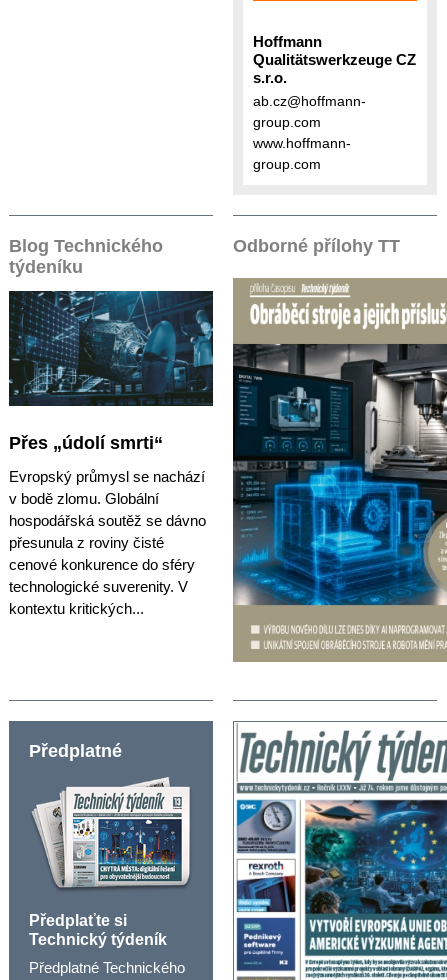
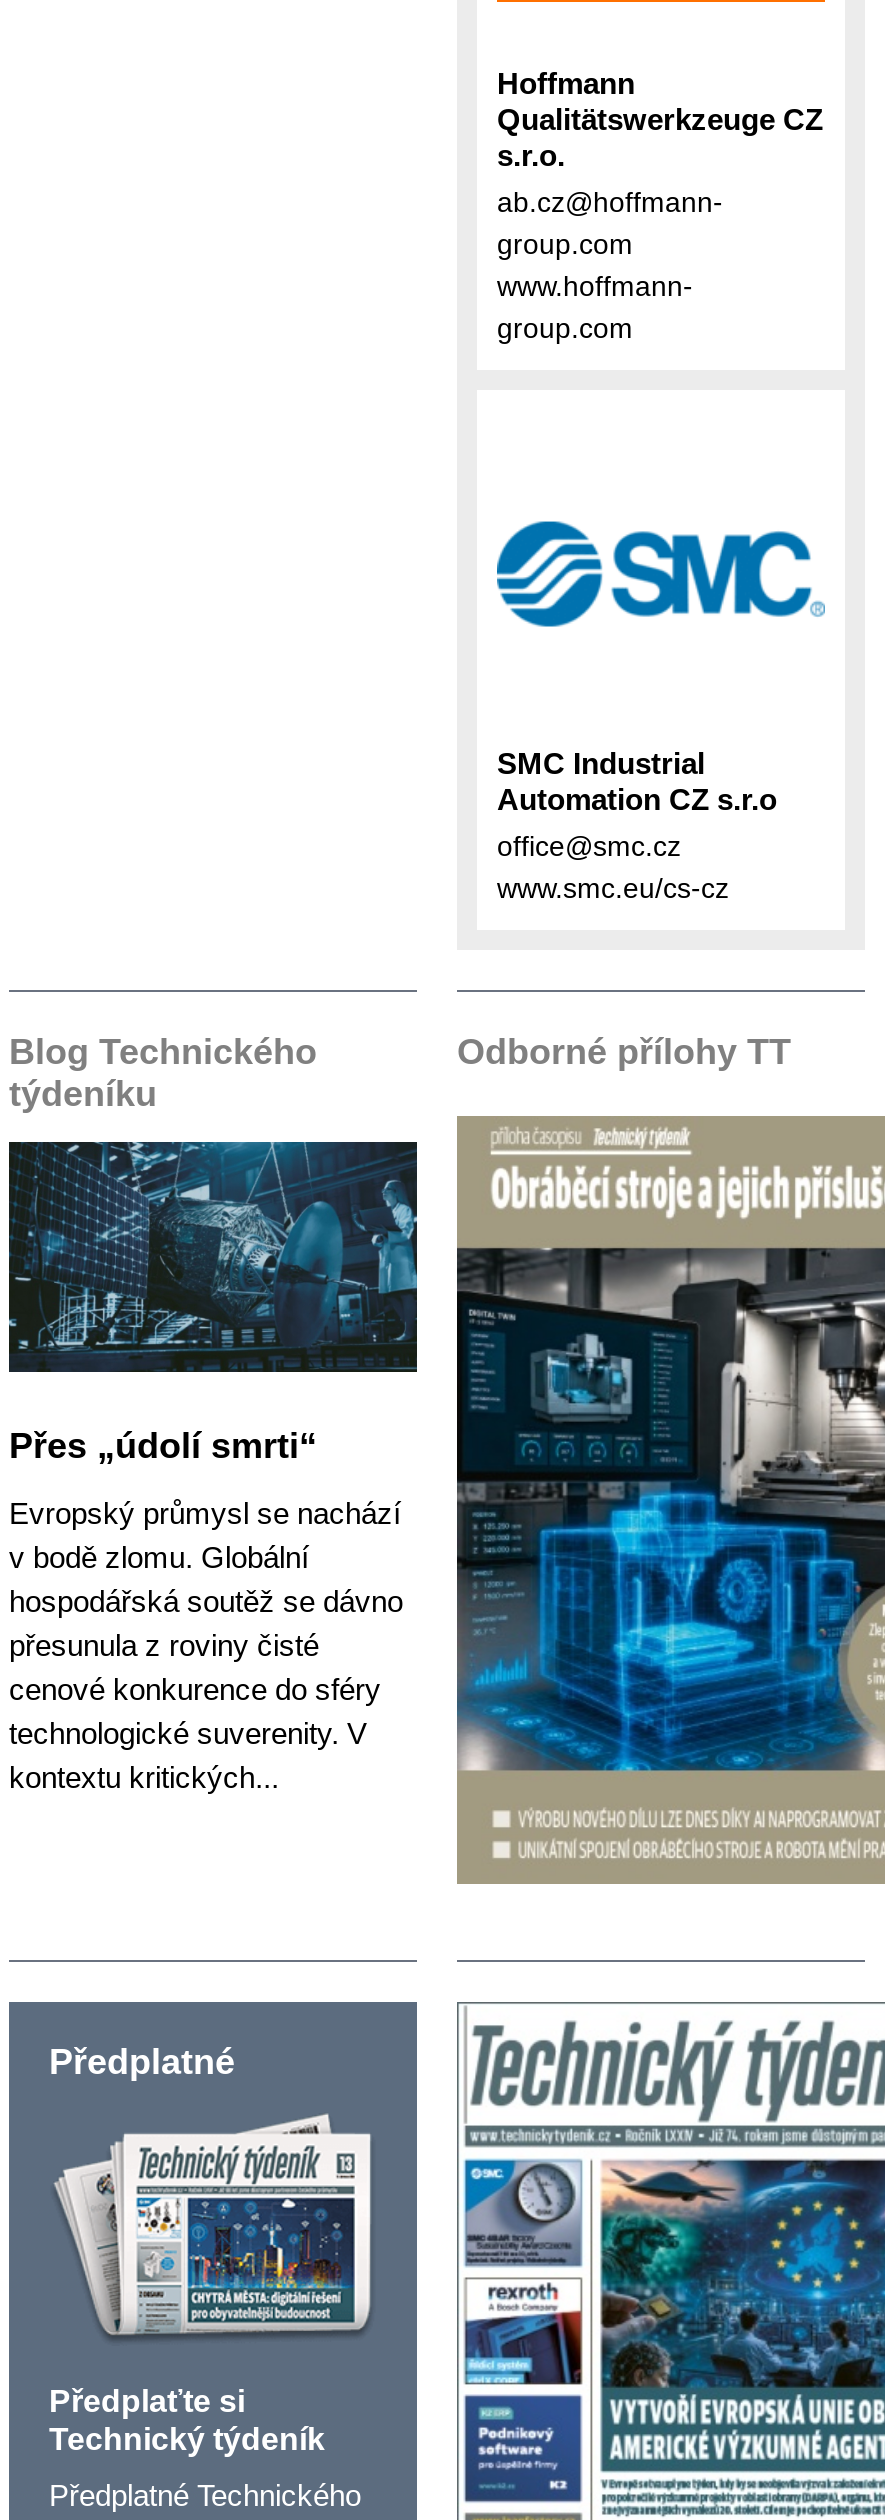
none -> [495,520,827,628] [image]
none -> [497,745,777,903] SMC Industrial | Automation CZ s.r.o | office@smc.cz | www.smc.eu/cs-cz

